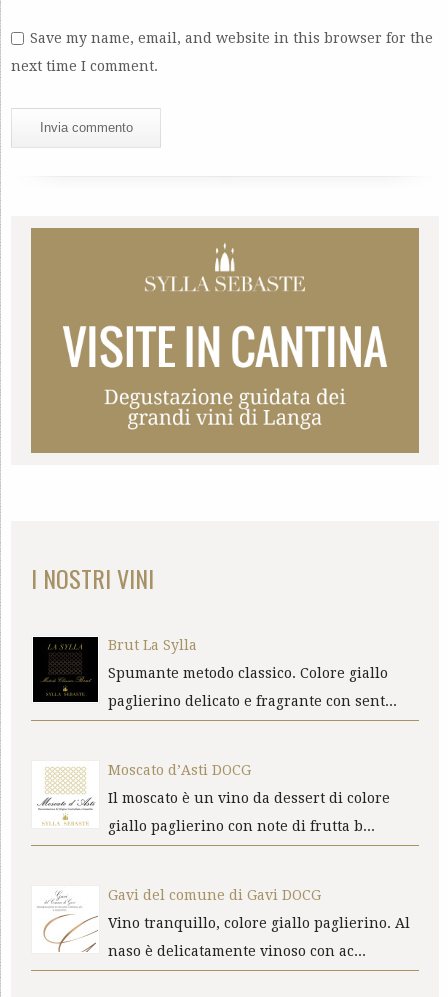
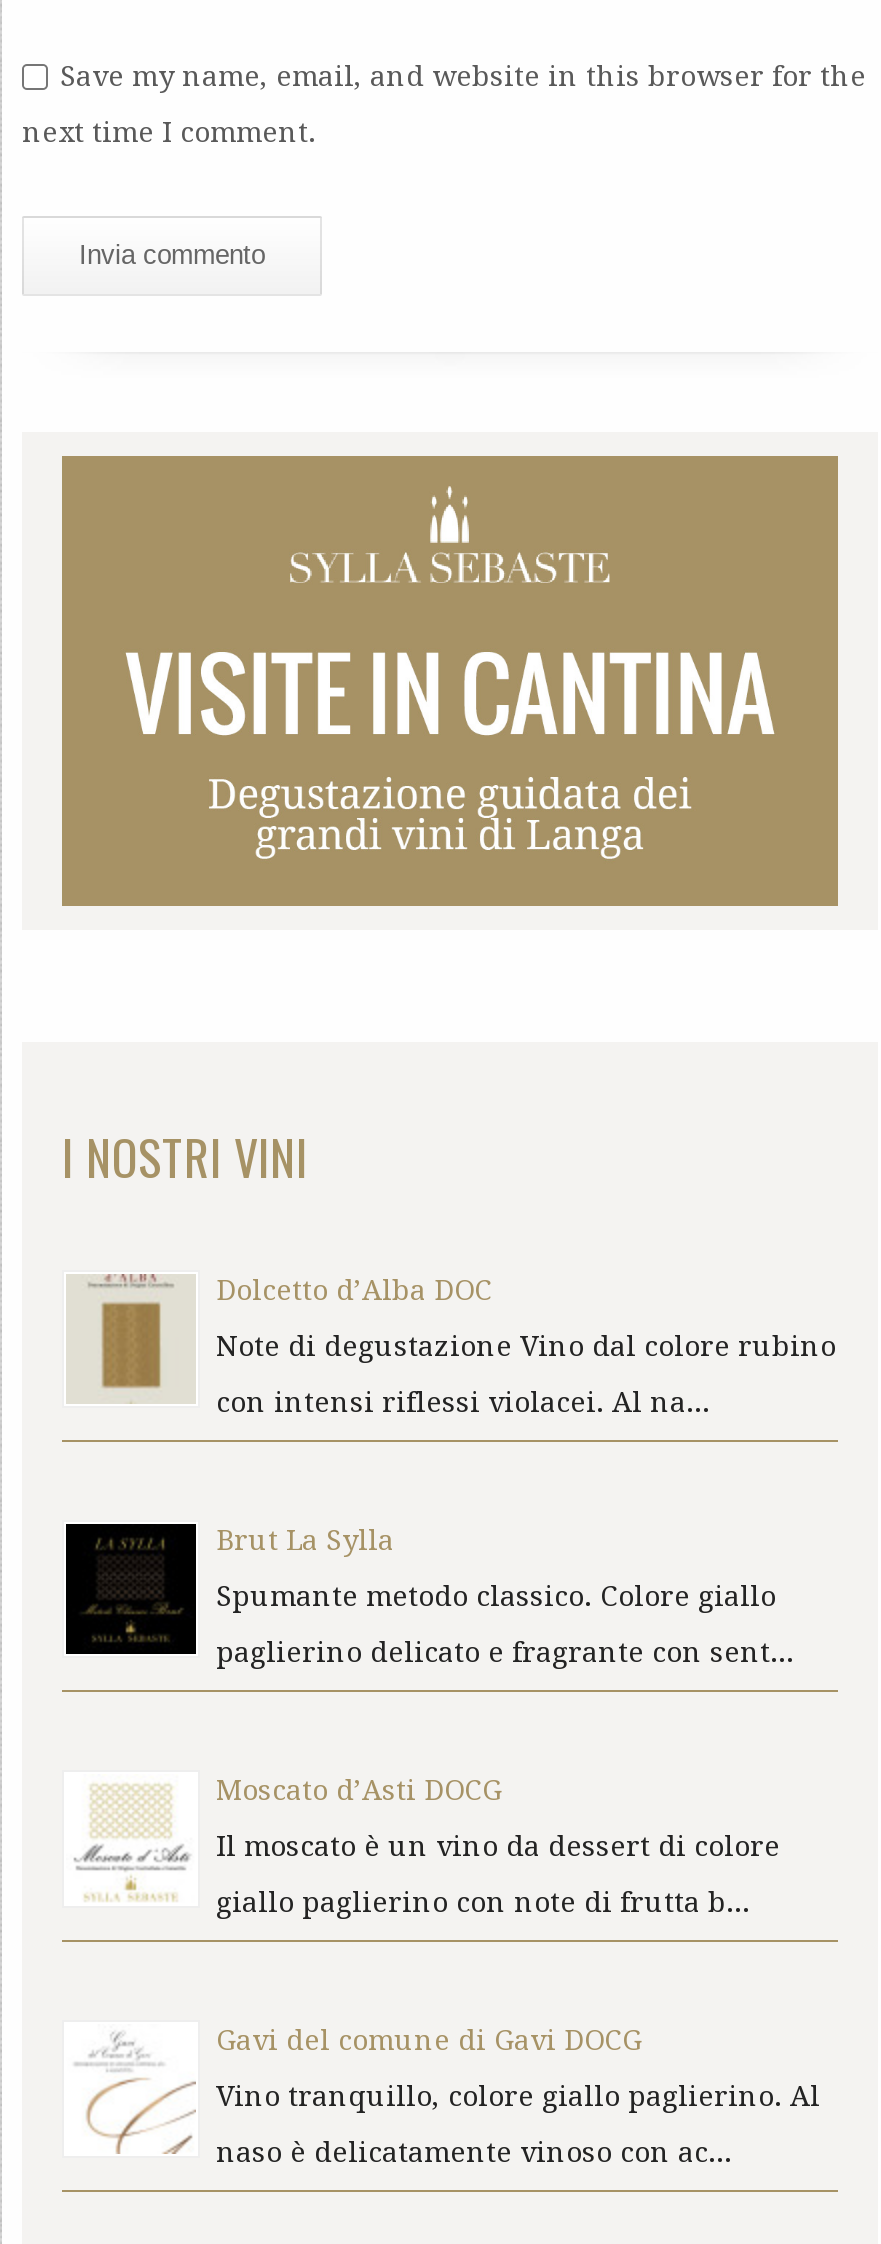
none -> [66,1274,836,1419] [image] | Dolcetto d’Alba DOC | Note di degustazione Vino dal colore rubino | con intensi riflessi violacei. Al na...

